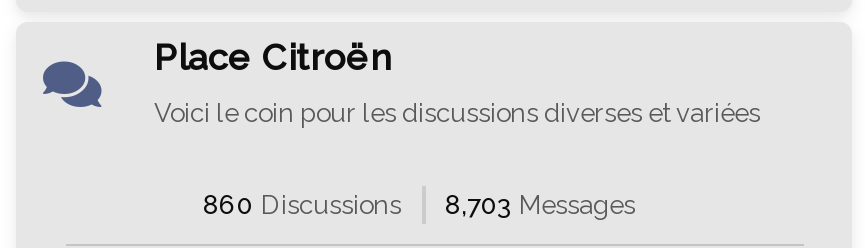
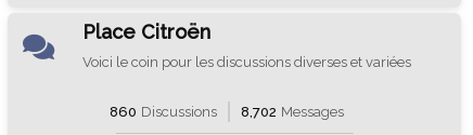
[203,189,635,219] 860 Discussions 8,703 Messages -> [109,103,343,119] 860 Discussions 8,702 Messages

